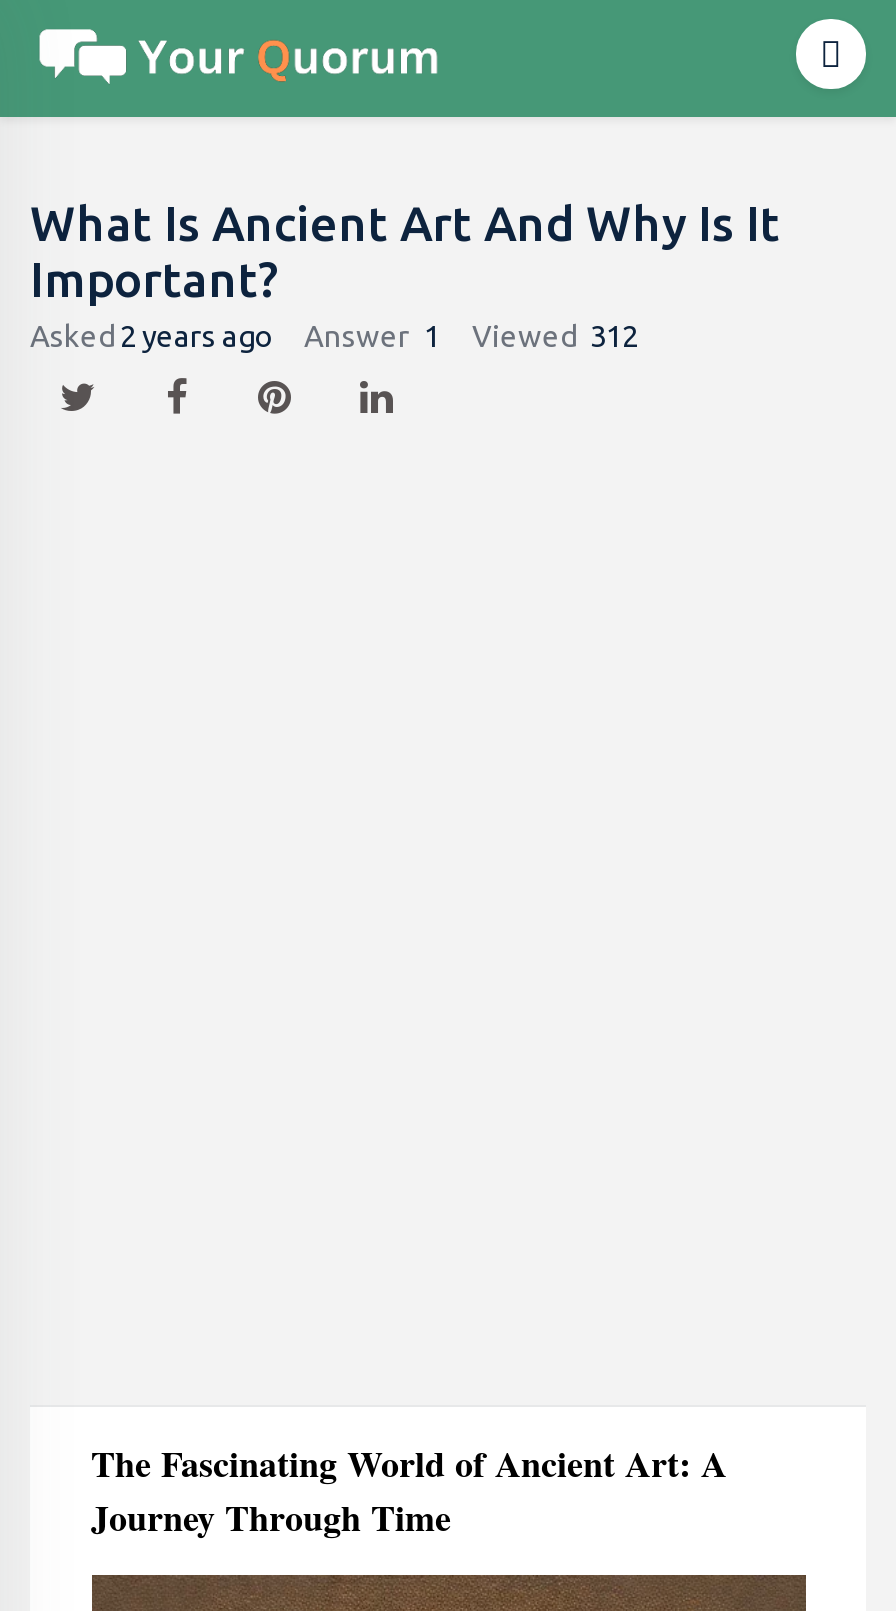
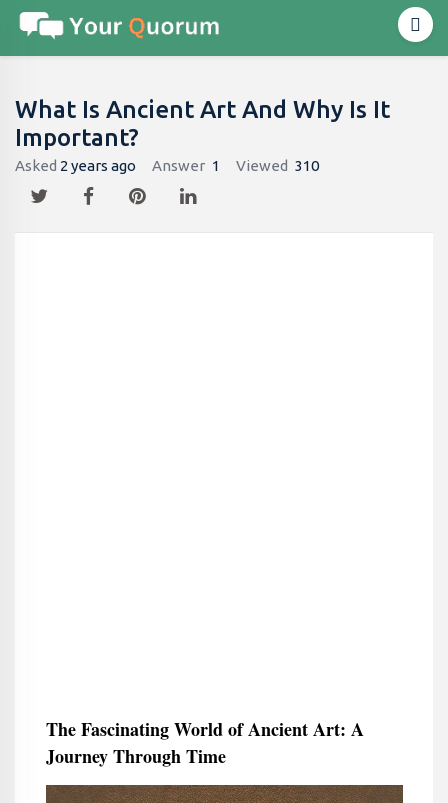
[30,319,638,353] Asked 2 years ago Answer 1 Viewed 312 -> [15,157,319,174] Asked 2 years ago Answer 1 Viewed 310

